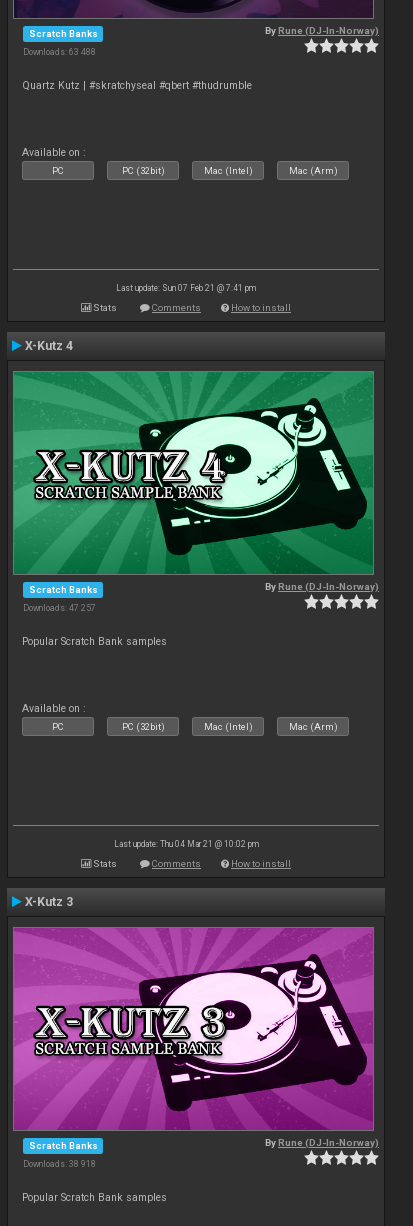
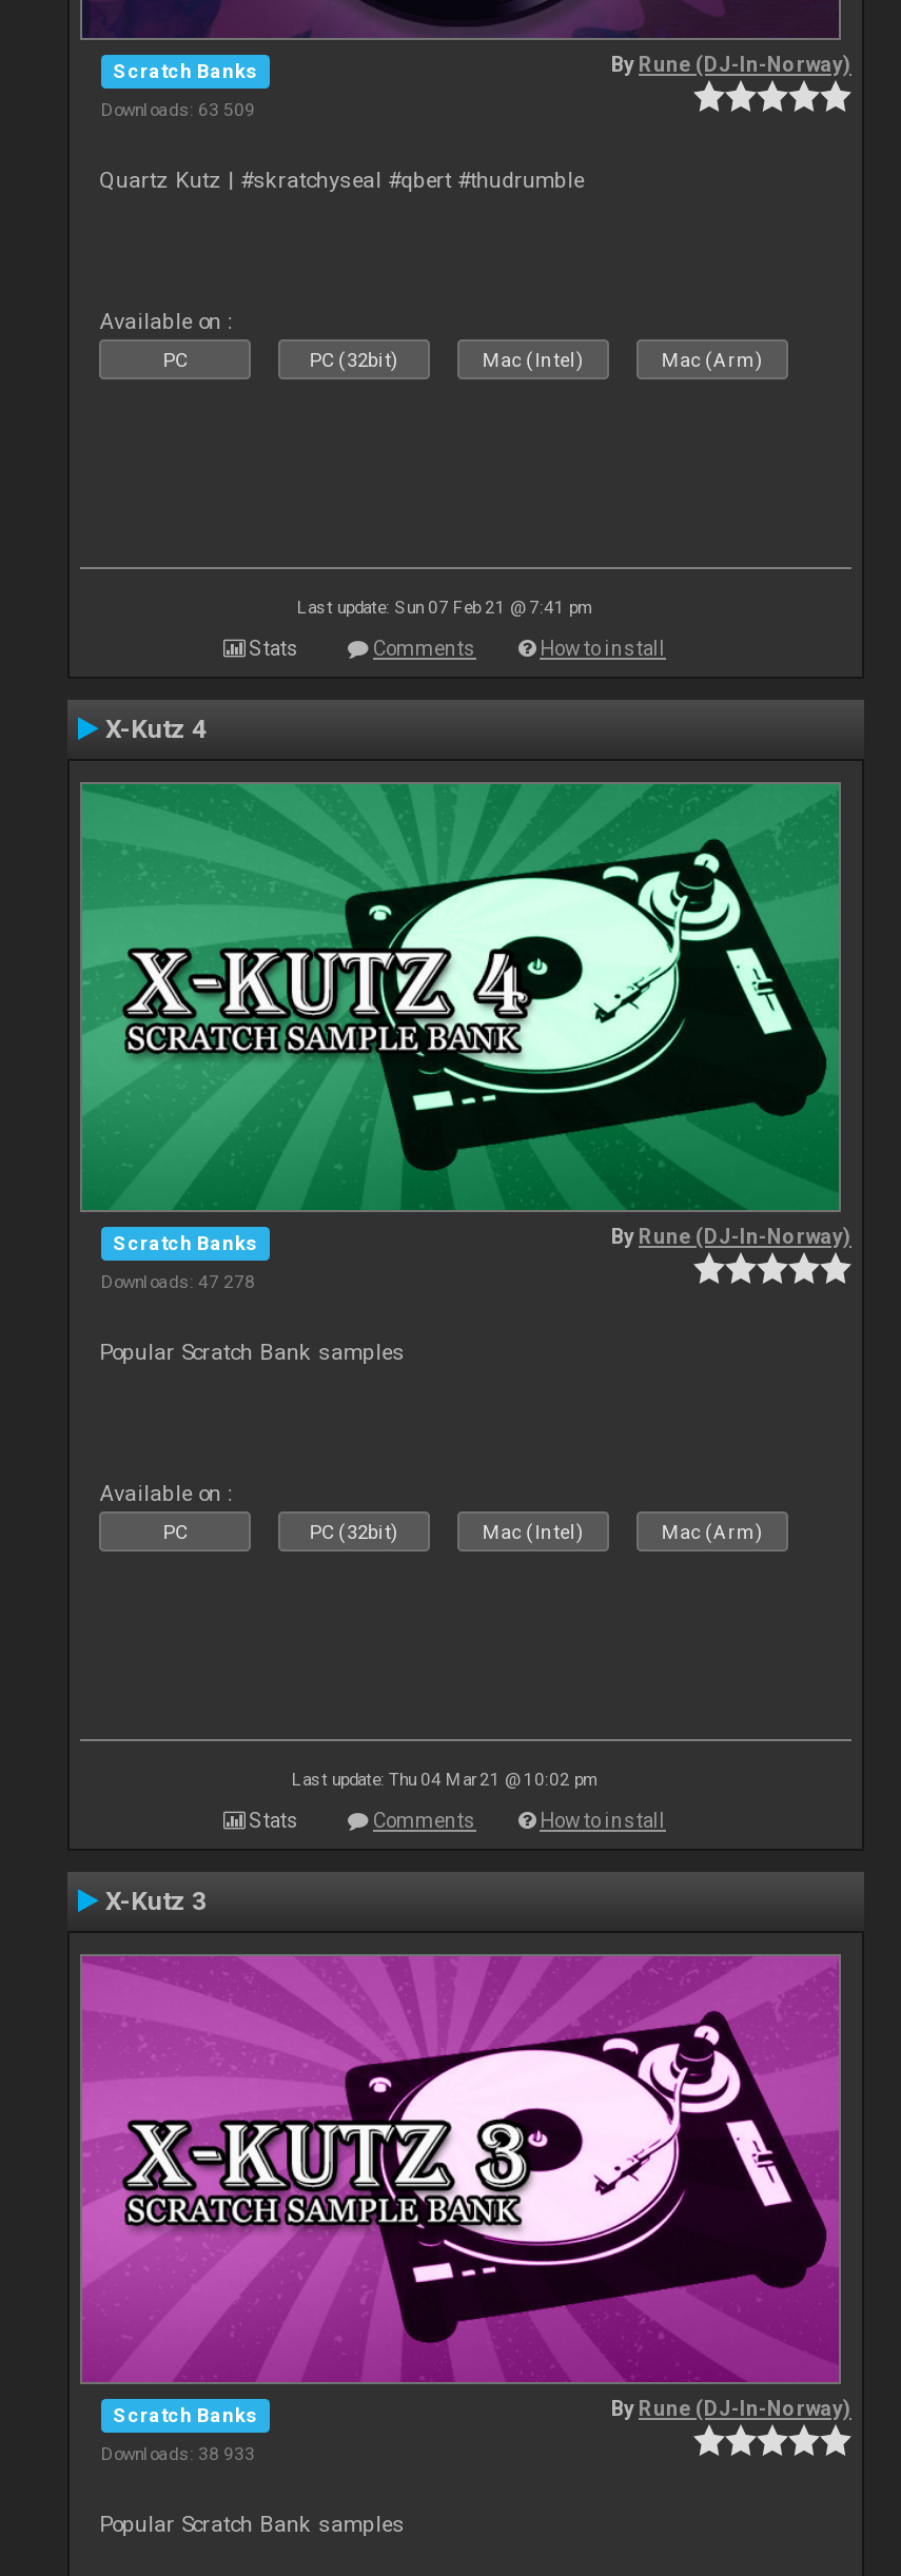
[23,47,96,57] Downloads: 63 488 -> [101,98,255,120] Downloads: 63 509
[23,603,96,613] Downloads: 47 257 -> [101,1271,255,1292] Downloads: 47 278
[23,1159,96,1169] Downloads: 38 918 -> [101,2443,255,2464] Downloads: 38 933

